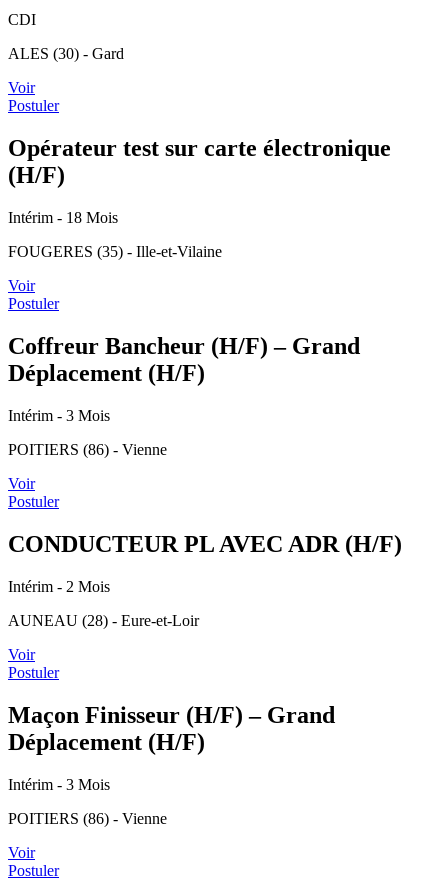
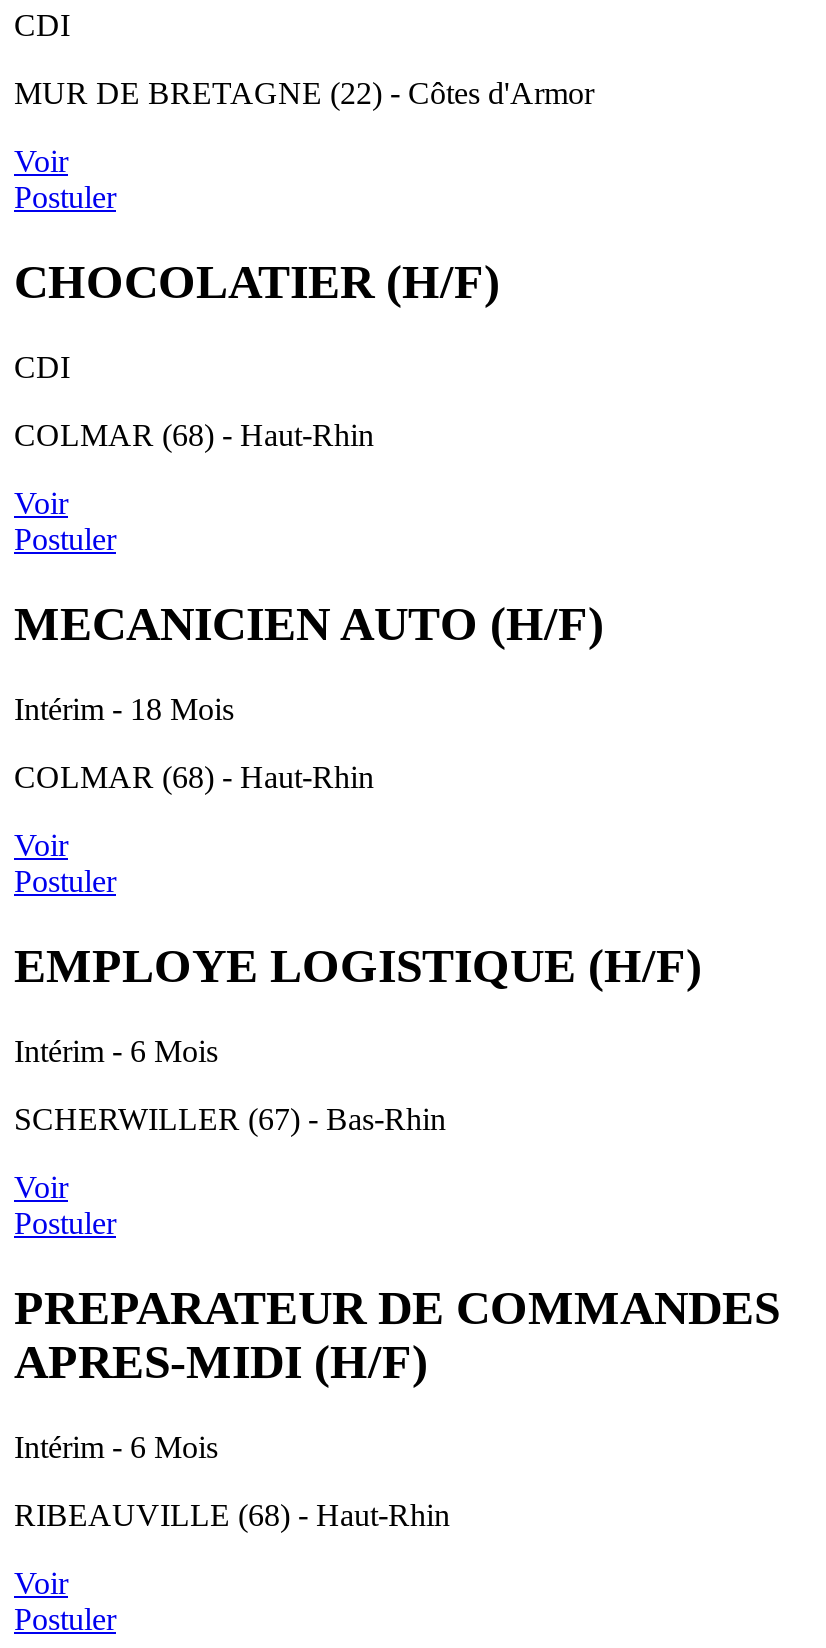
[8,45,124,62] ALES (30) - Gard -> [14,77,594,111] MUR DE BRETAGNE (22) - Côtes d'Armor
[8,135,391,188] Opérateur test sur carte électronique | (H/F) -> [14,256,500,308] CHOCOLATIER (H/F)
[8,209,118,226] Intérim - 18 Mois -> [14,350,70,384] CDI
[8,243,222,260] FOUGERES (35) - Ille-et-Vilaine -> [14,418,374,452] COLMAR (68) - Haut-Rhin
[8,333,360,386] Coffreur Bancheur (H/F) – Grand | Déplacement (H/F) -> [14,598,604,650] MECANICIEN AUTO (H/F)
[8,407,110,424] Intérim - 3 Mois -> [14,692,234,726] Intérim - 18 Mois
[8,441,167,458] POITIERS (86) - Vienne -> [14,760,374,794] COLMAR (68) - Haut-Rhin
[8,531,402,557] CONDUCTEUR PL AVEC ADR (H/F) -> [14,940,702,992] EMPLOYE LOGISTIQUE (H/F)
[8,578,110,595] Intérim - 2 Mois -> [14,1034,218,1068] Intérim - 6 Mois
[8,612,199,629] AUNEAU (28) - Eure-et-Loir -> [14,1102,446,1136] SCHERWILLER (67) - Bas-Rhin
[8,702,335,755] Maçon Finisseur (H/F) – Grand | Déplacement (H/F) -> [14,1281,780,1387] PREPARATEUR DE COMMANDES | APRES-MIDI (H/F)
[8,776,110,793] Intérim - 3 Mois -> [14,1429,218,1463] Intérim - 6 Mois
[8,810,167,827] POITIERS (86) - Vienne -> [14,1497,450,1531] RIBEAUVILLE (68) - Haut-Rhin

